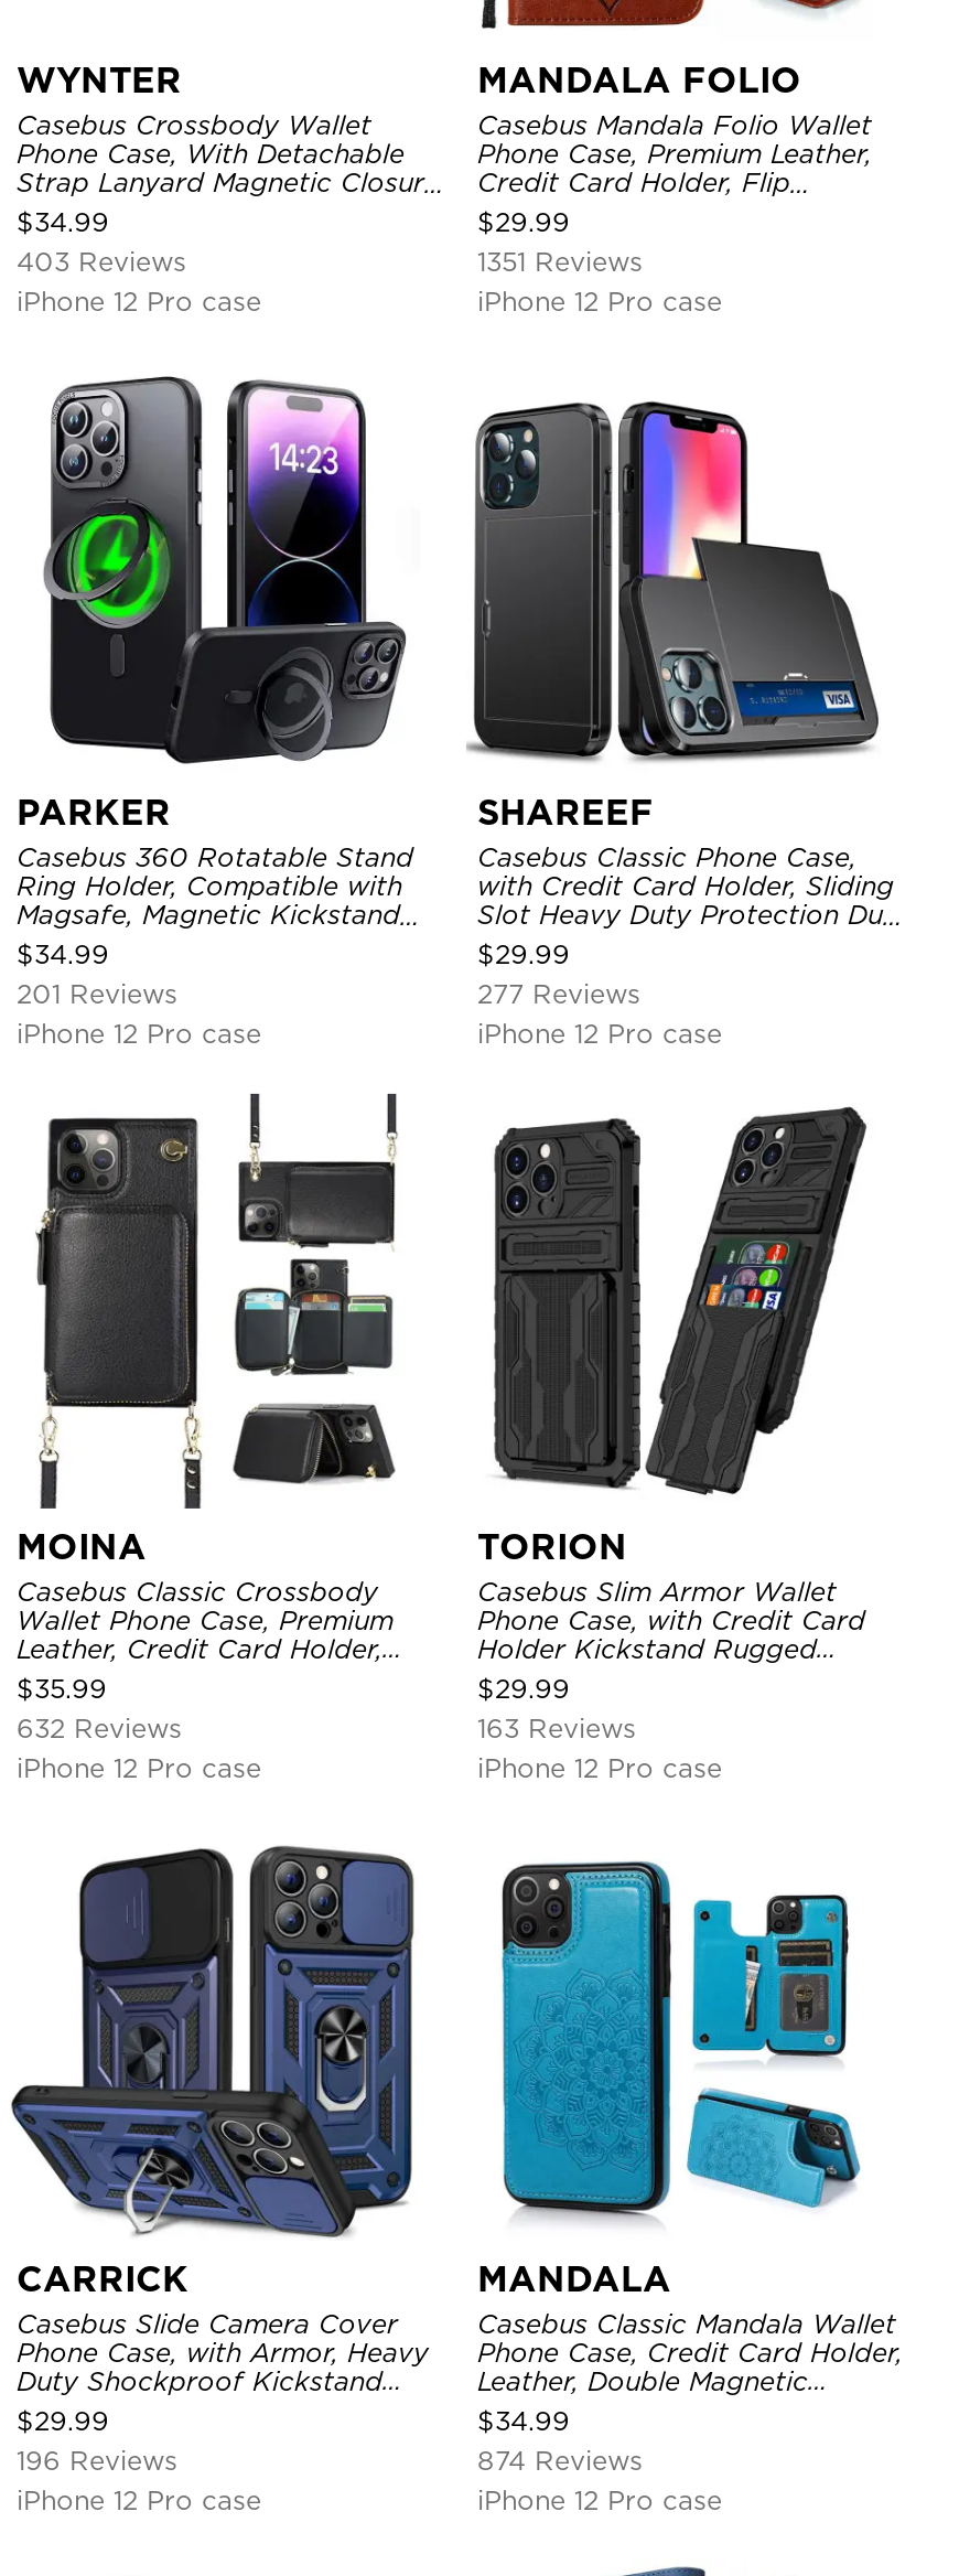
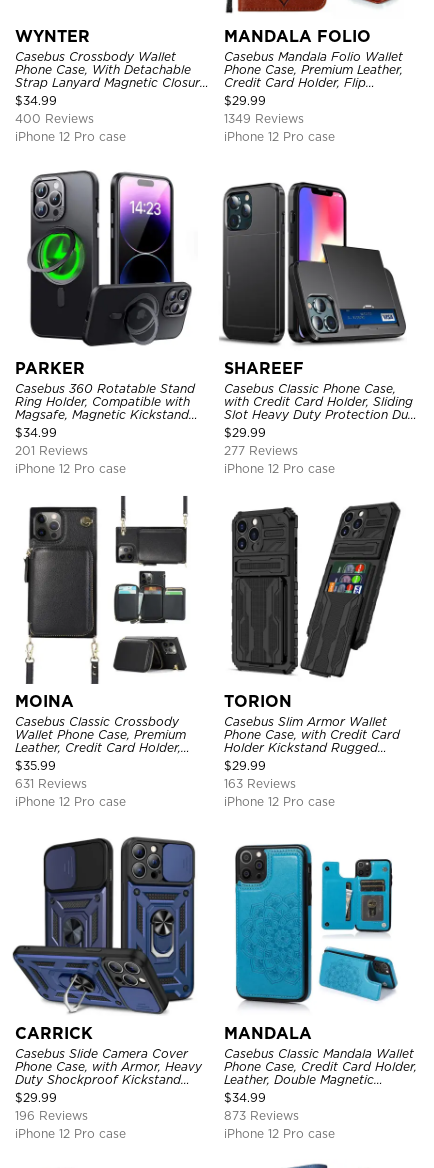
[17,246,186,279] 403 Reviews -> [15,111,94,126] 400 Reviews
[477,246,643,279] 1351 Reviews -> [224,111,304,126] 1349 Reviews
[17,1711,182,1744] 632 Reviews -> [15,776,87,791] 631 Reviews
[477,2443,643,2476] 874 Reviews -> [224,1108,299,1123] 873 Reviews

